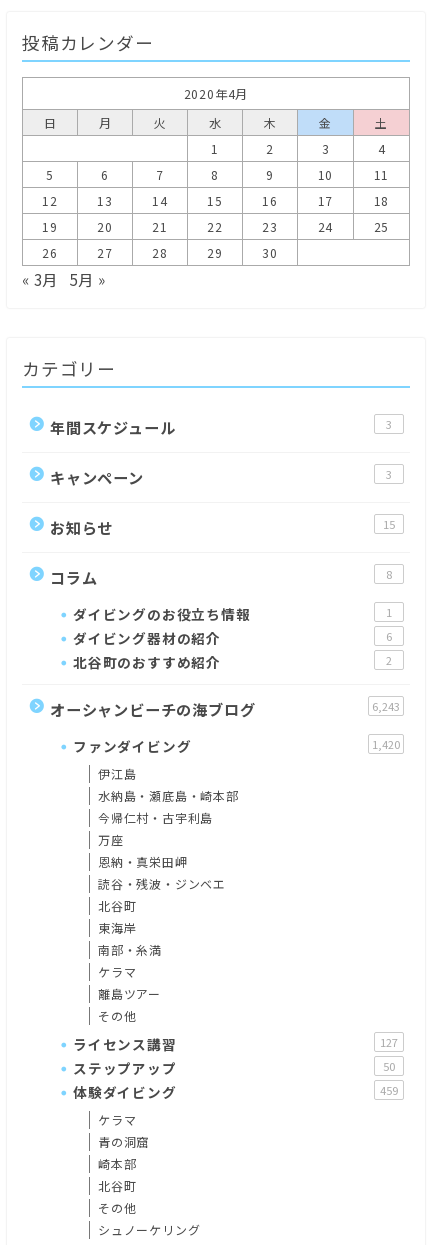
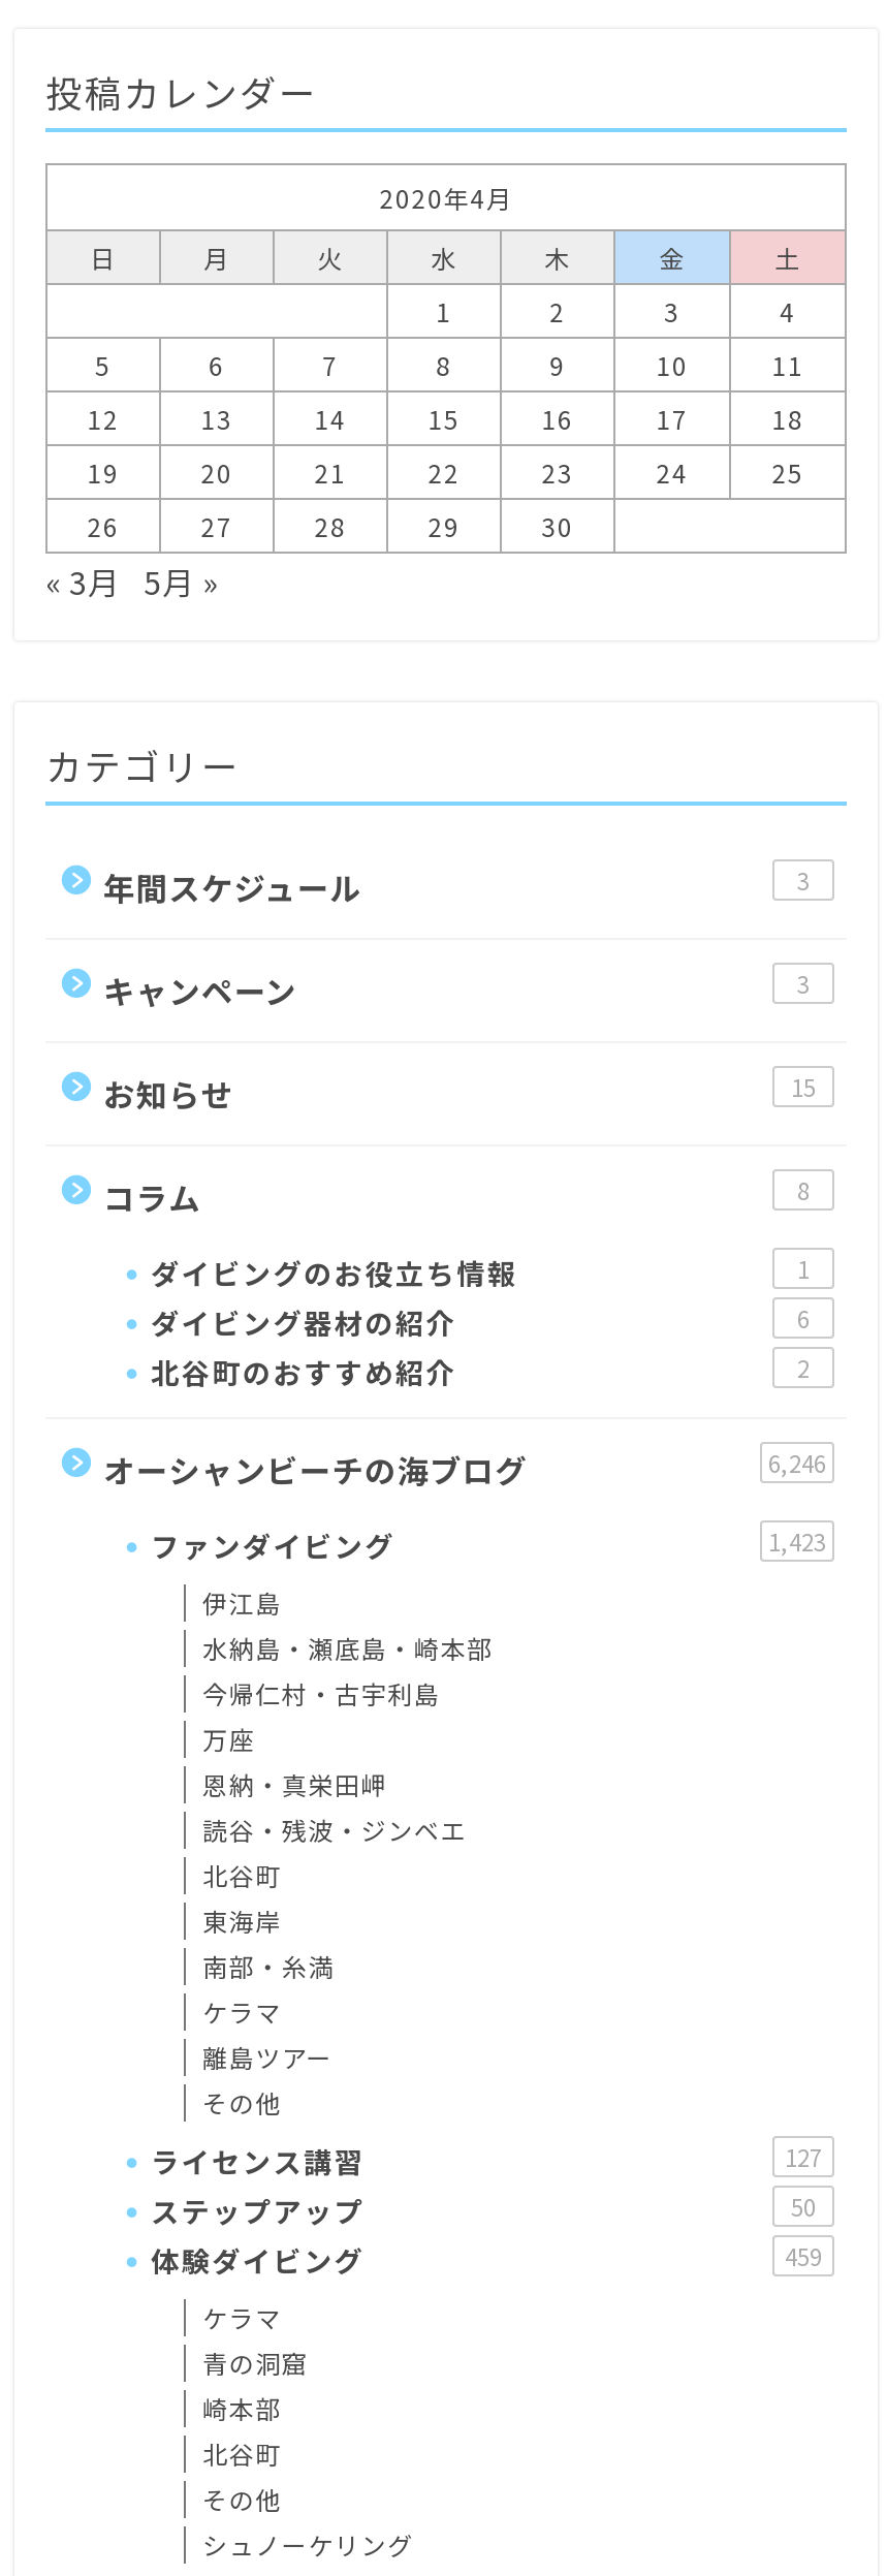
[372,697,400,713] 6,243 -> [768,1445,826,1478] 6,246
[372,735,400,751] 1,420 -> [768,1523,826,1557] 1,423

